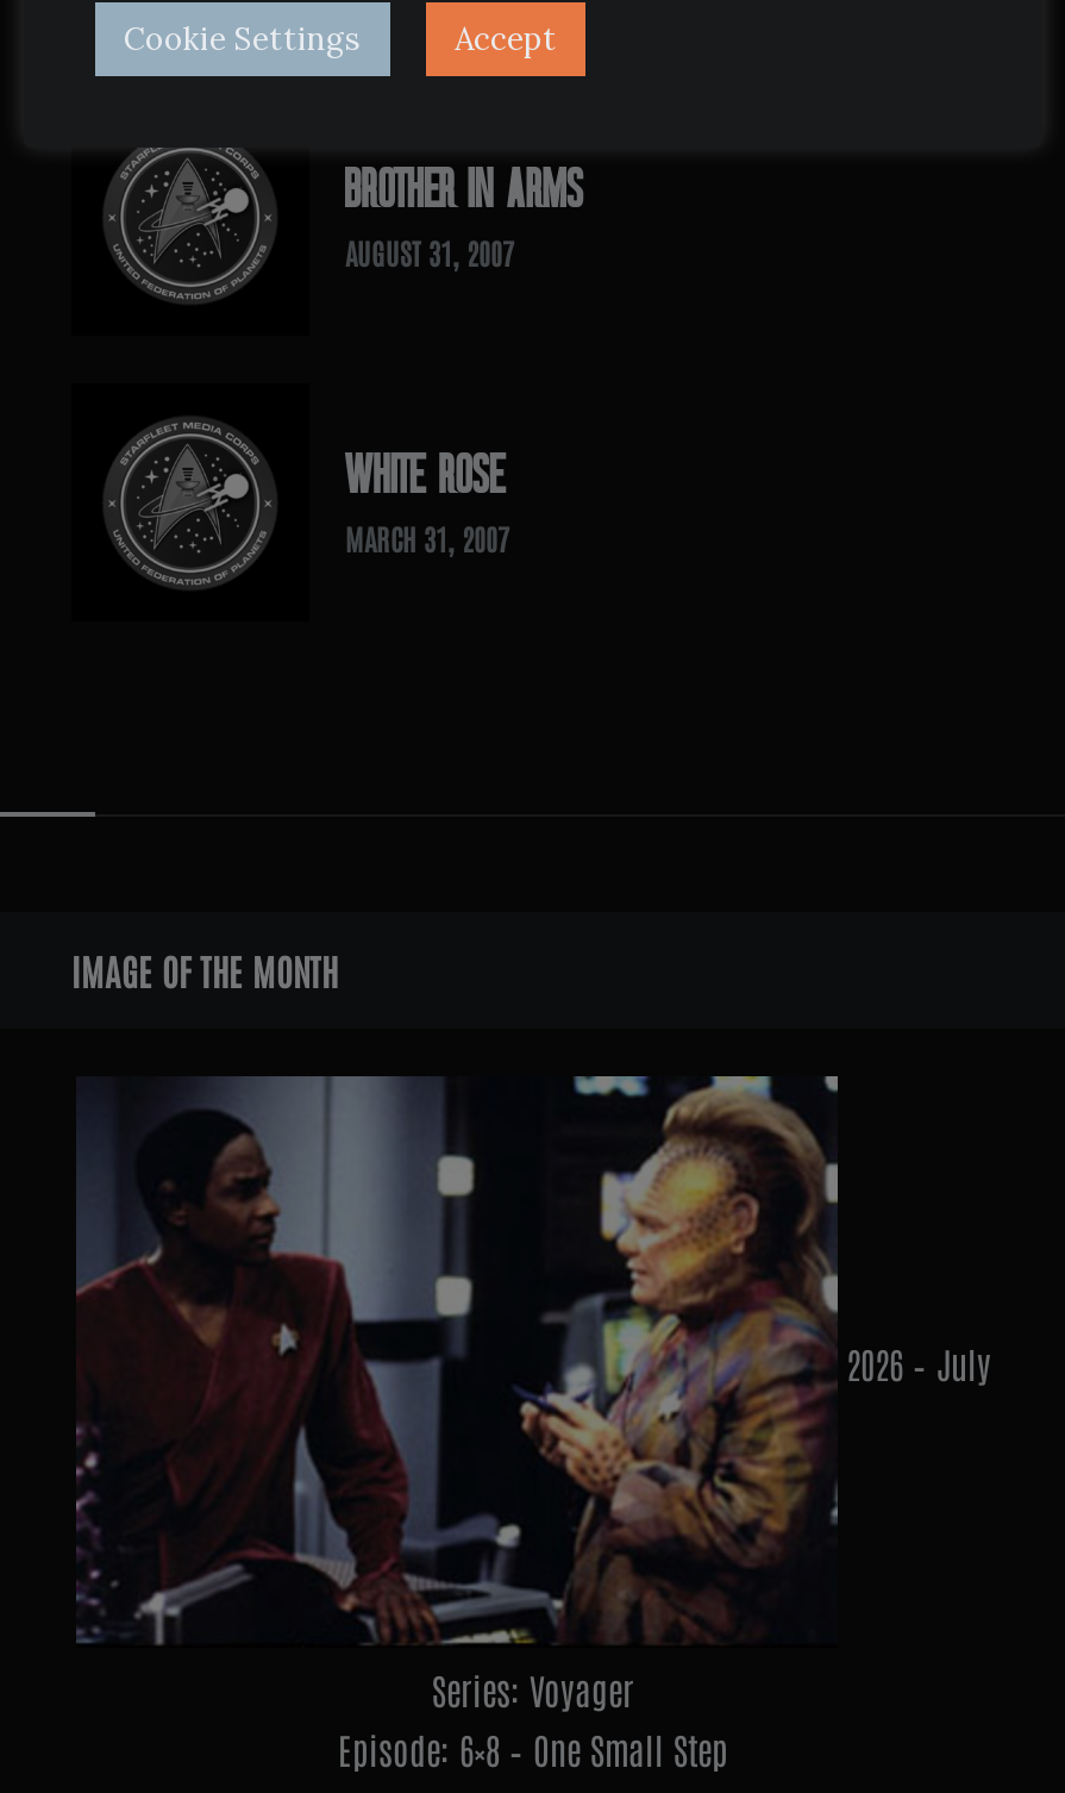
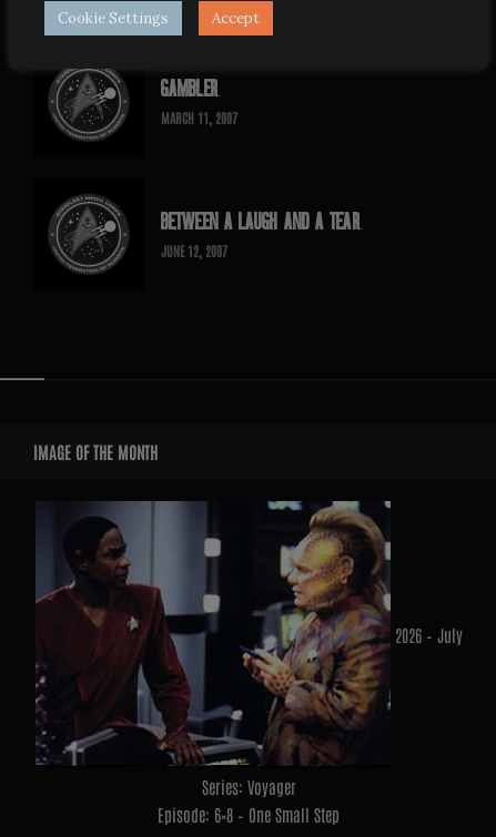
[345,157,584,271] BROTHER IN ARMS | AUGUST 31, 2007 -> [161,73,237,126] GAMBLER | MARCH 11, 2007
[345,443,509,557] WHITE ROSE | MARCH 31, 2007 -> [161,206,360,259] BETWEEN A LAUGH AND A TEAR | JUNE 12, 2007

